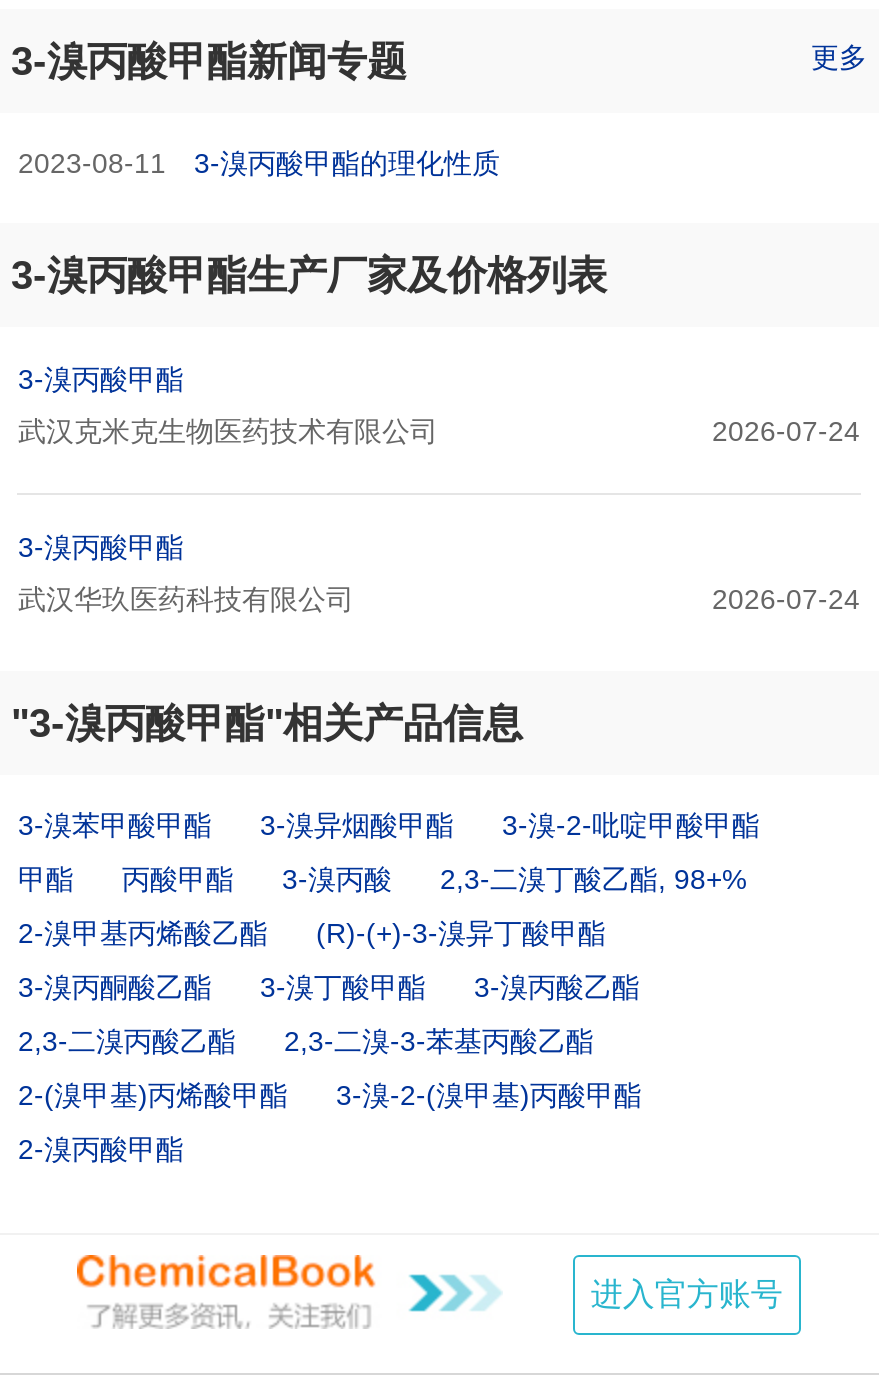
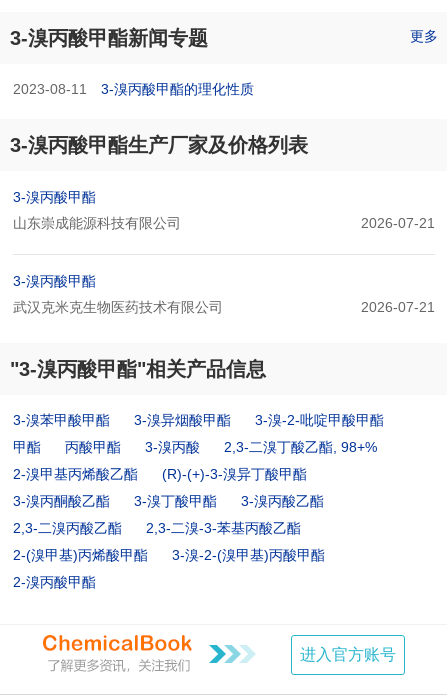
moved [18,415,438,447] -> [13,299,223,315]: 武汉克米克生物医药技术有限公司
[712,415,860,447] 2026-07-24 -> [13,215,434,231] 山东崇成能源科技有限公司 | 2026-07-21
[18,583,860,615] 武汉华玖医药科技有限公司 | 2026-07-24 -> [360,299,434,315] 2026-07-21

